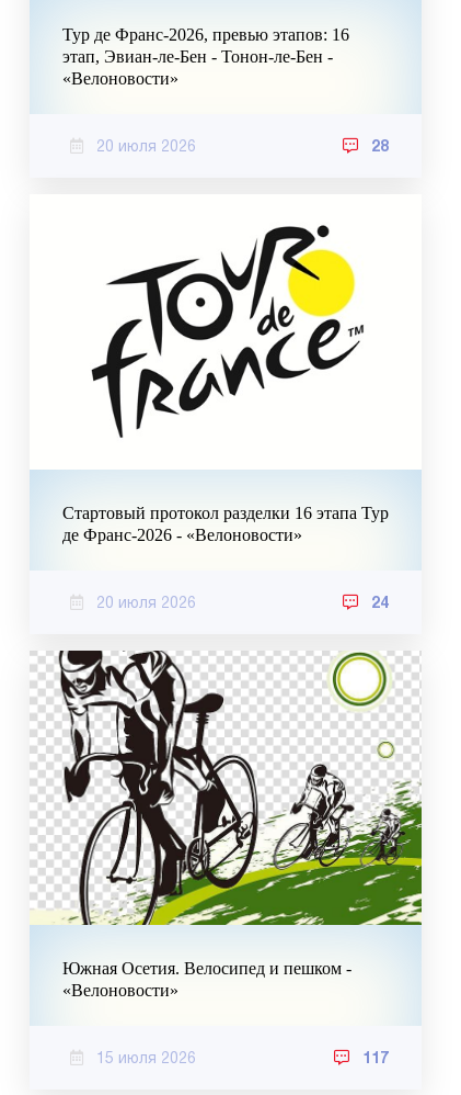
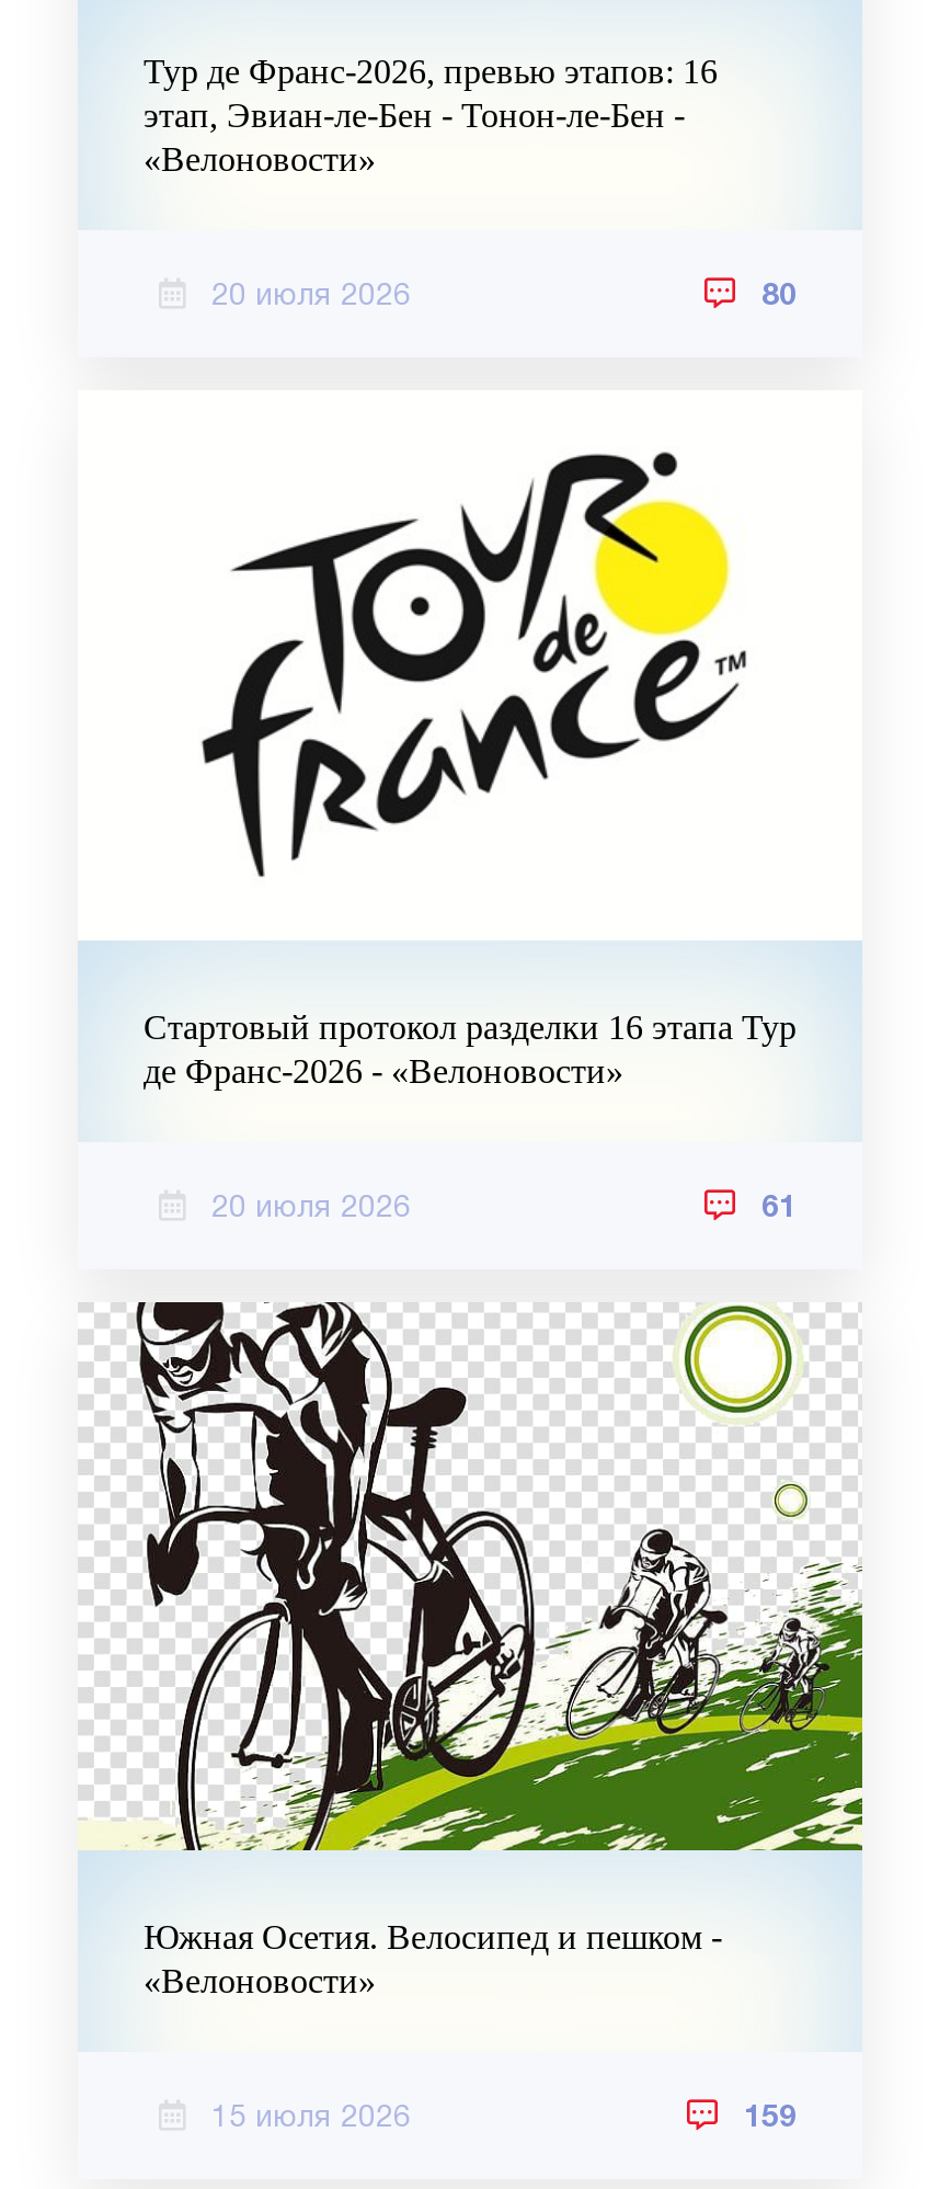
[371,140,389,155] 28 -> [761,283,797,311] 80
[371,596,389,611] 24 -> [761,1194,797,1222] 61
[362,1052,389,1067] 117 -> [744,2105,797,2133] 159

